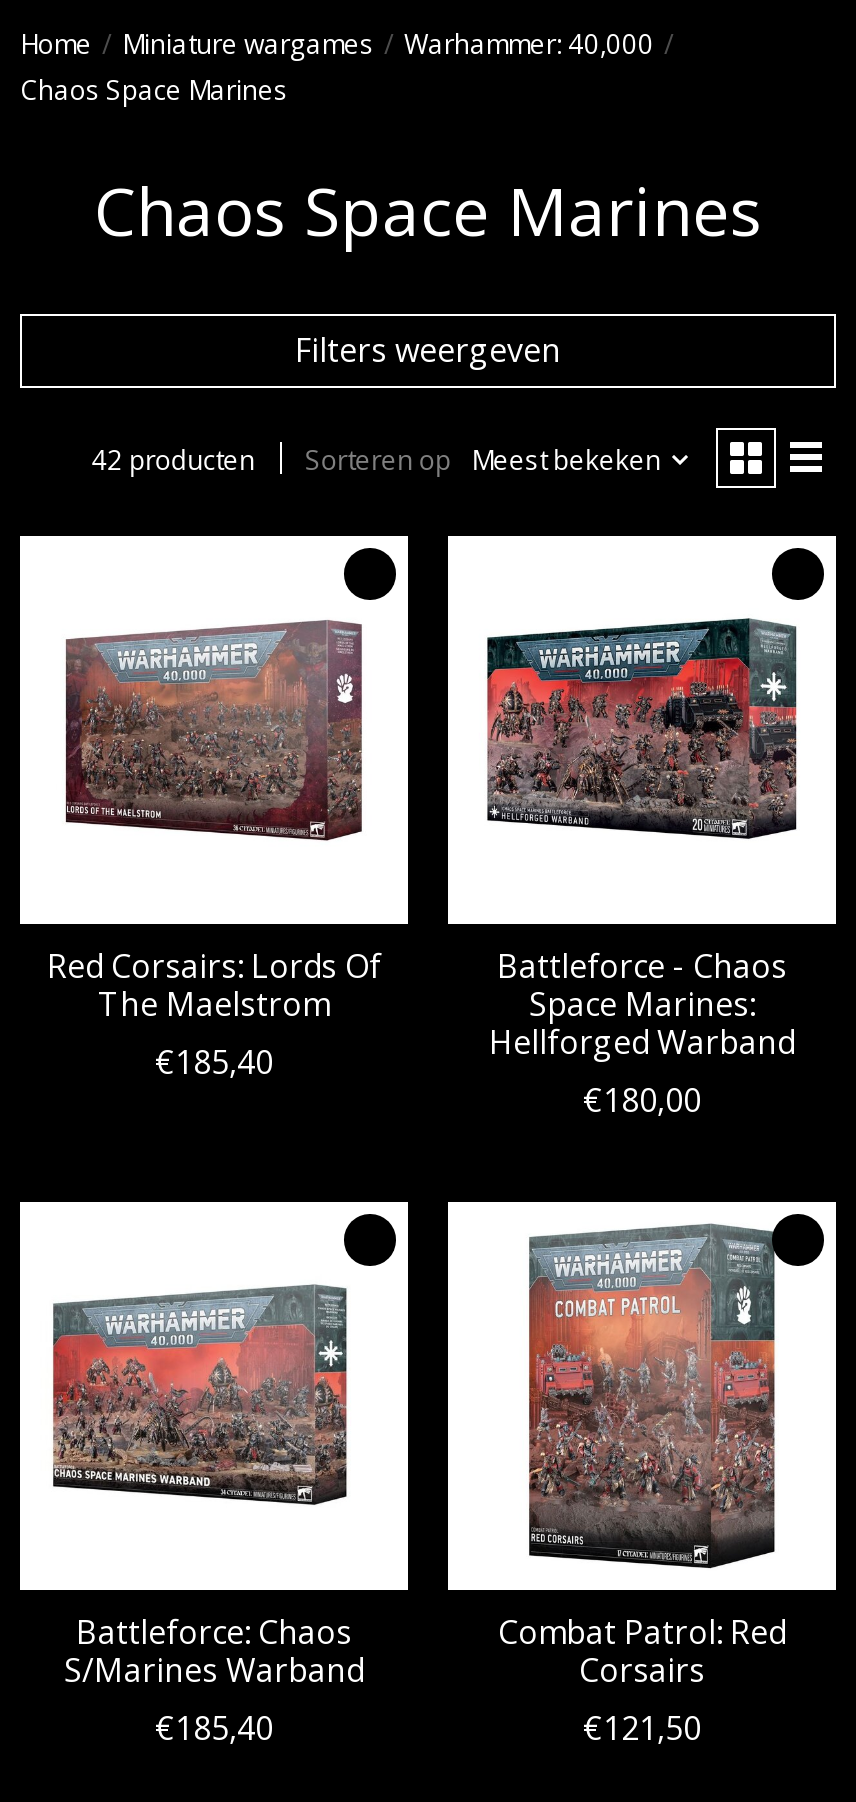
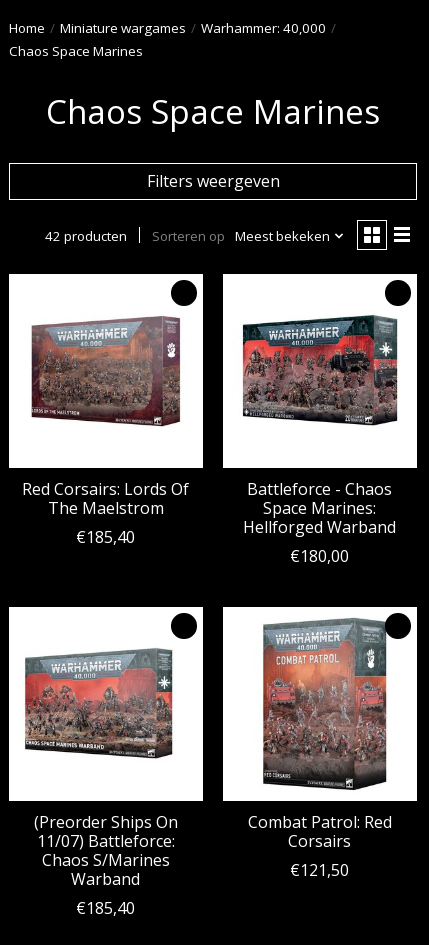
[64,1609,364,1691] Battleforce: Chaos | S/Marines Warband -> [34,810,178,889] (Preorder Ships On | 11/07) Battleforce: | Chaos S/Marines | Warband

